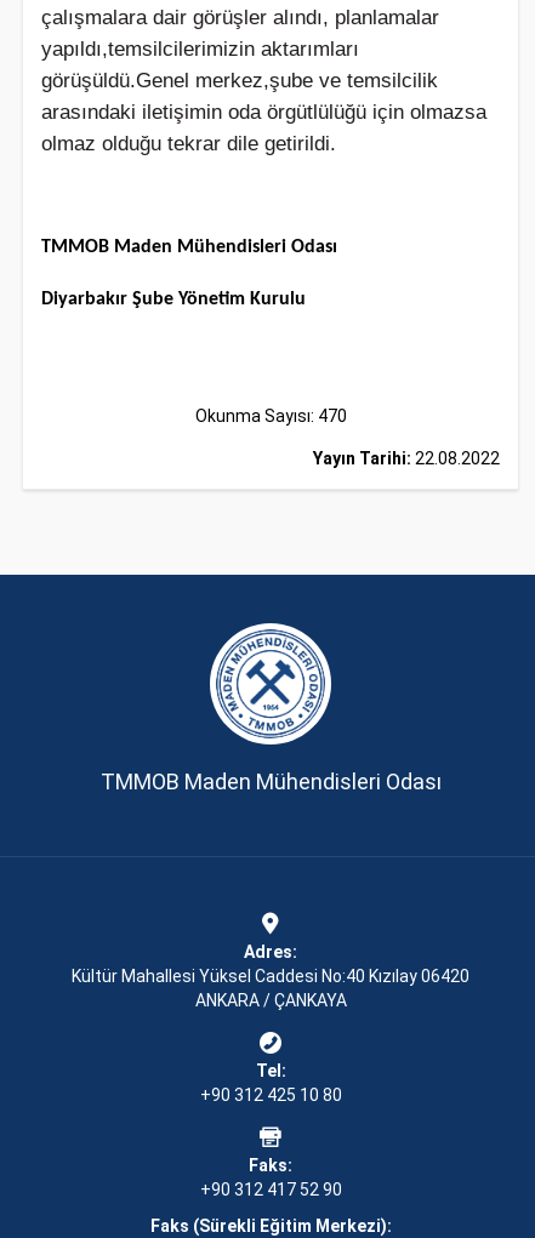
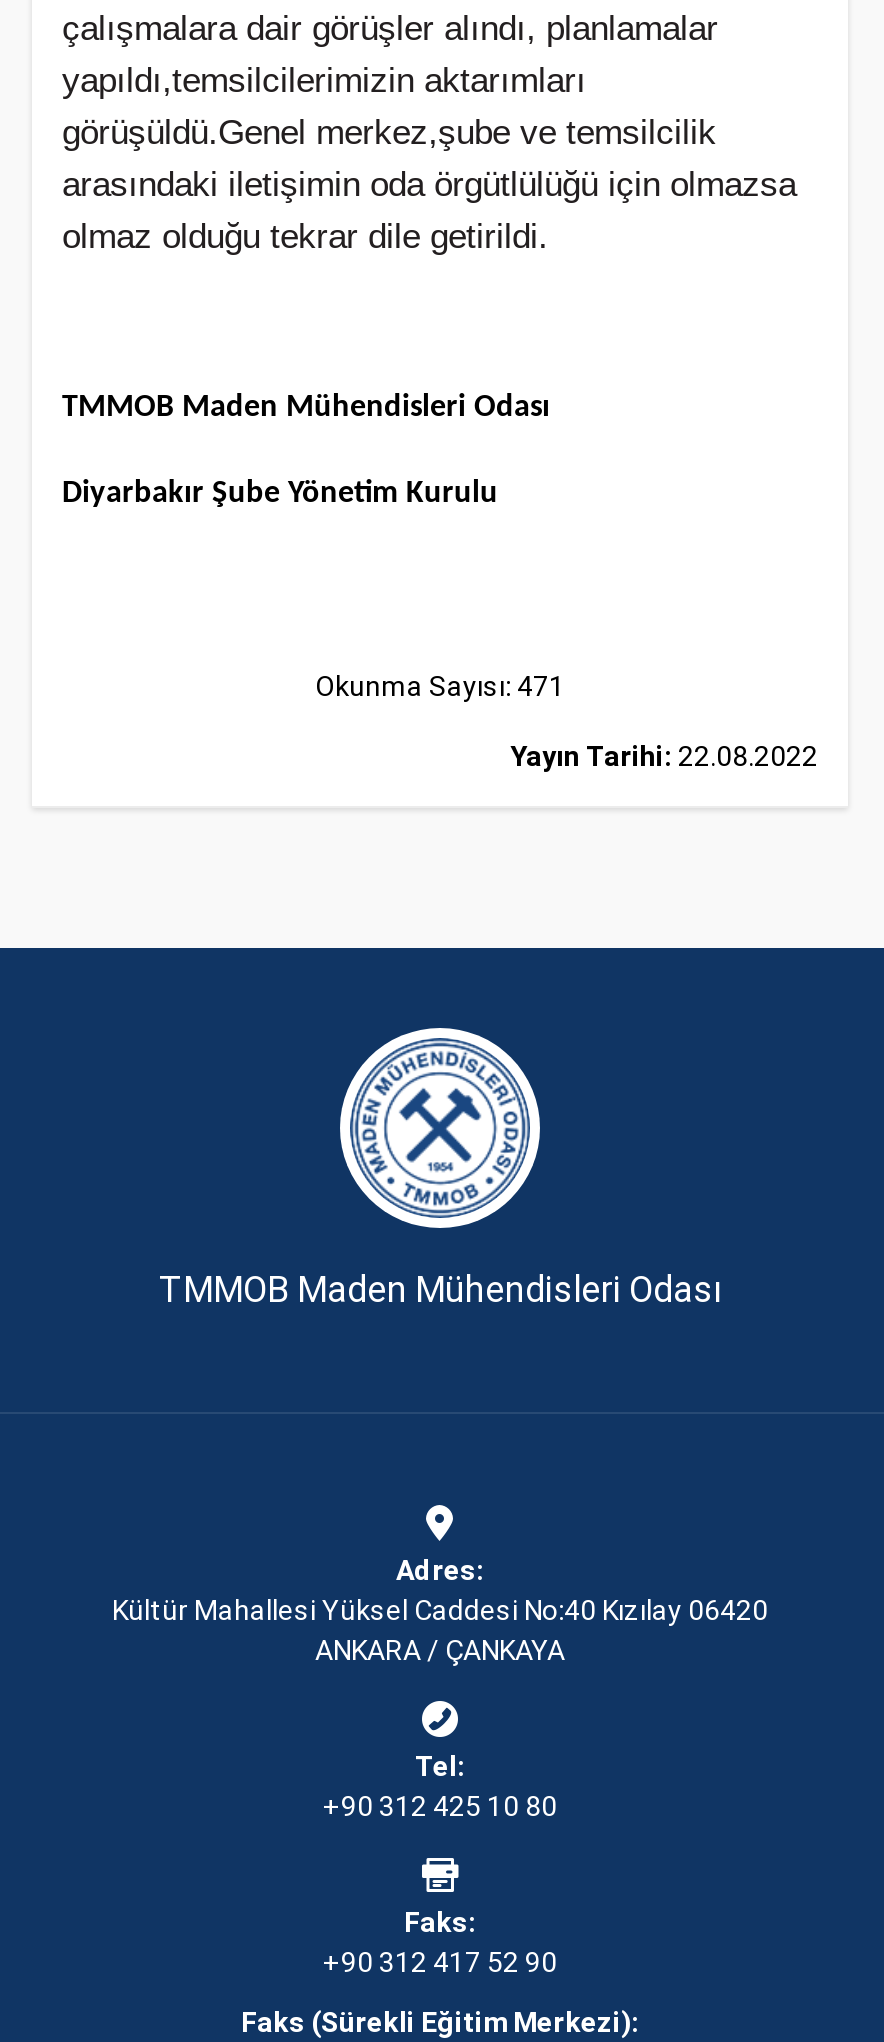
[195,406,346,426] Okunma Sayısı: 470 -> [315,670,565,702] Okunma Sayısı: 471

